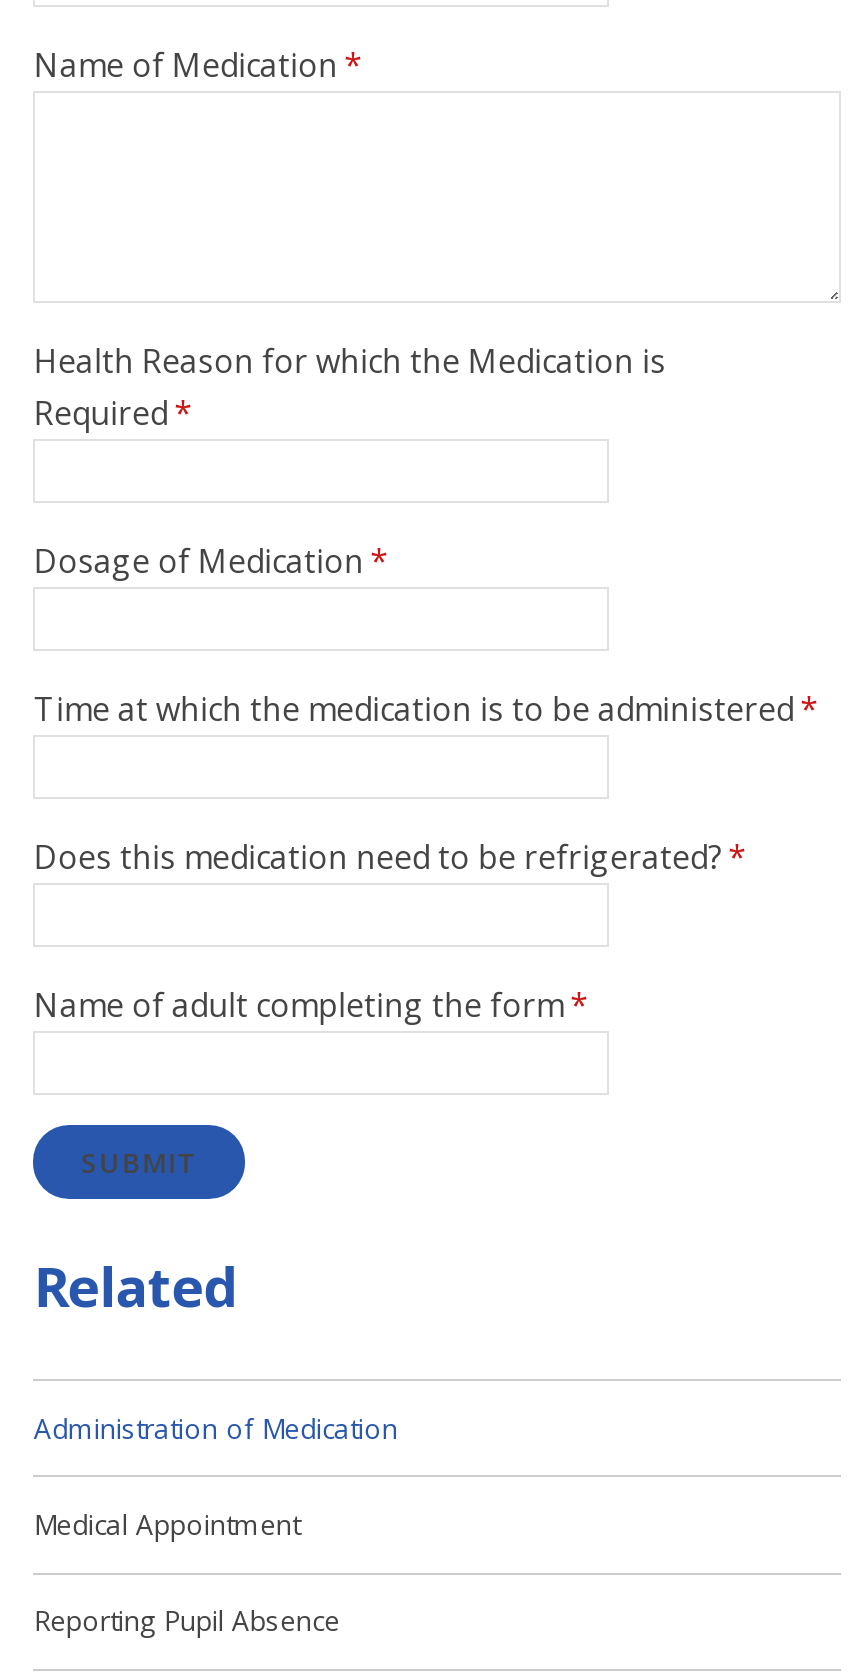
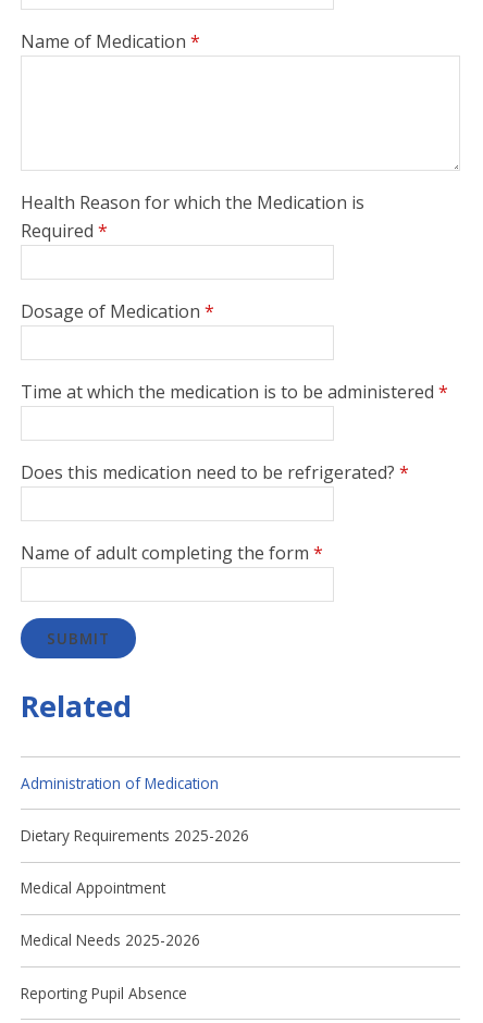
none -> [21,825,250,846] Dietary Requirements 2025-2026
none -> [21,930,201,951] Medical Needs 2025-2026

